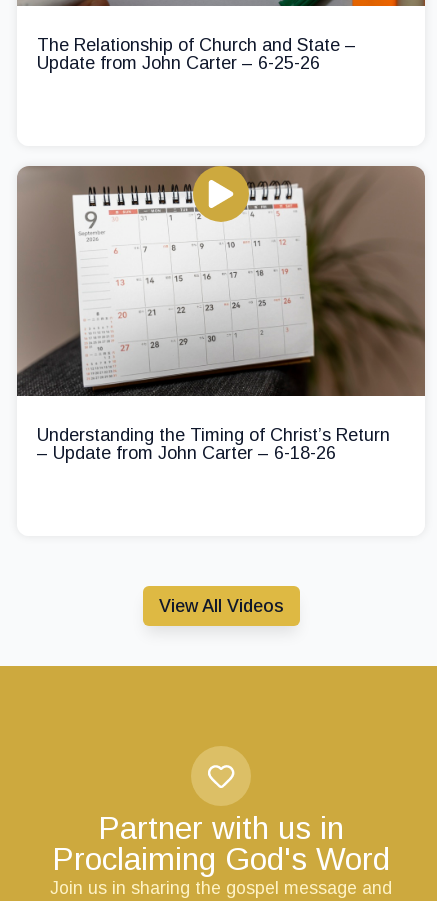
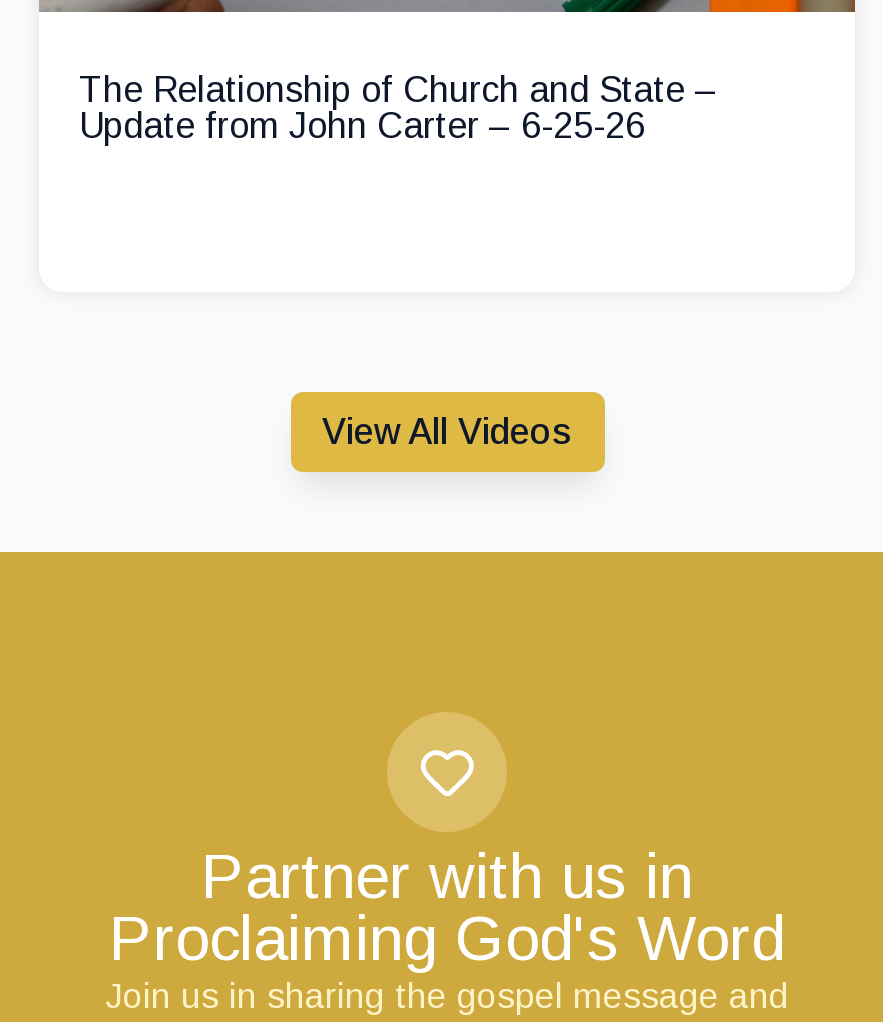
[17,165,425,462] [image] | Understanding the Timing of Christ’s Return | – Update from John Carter – 6-18-26 -> none

